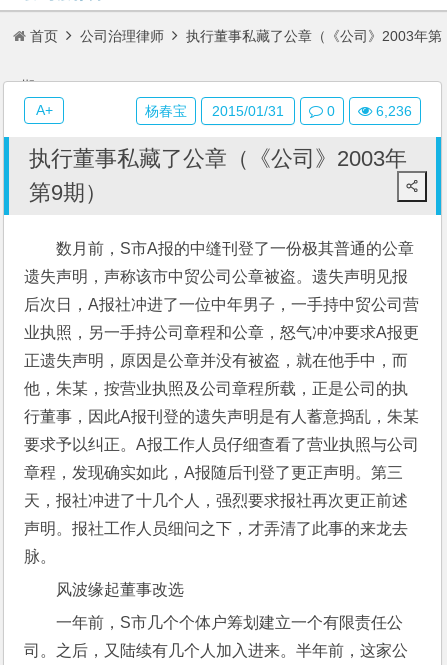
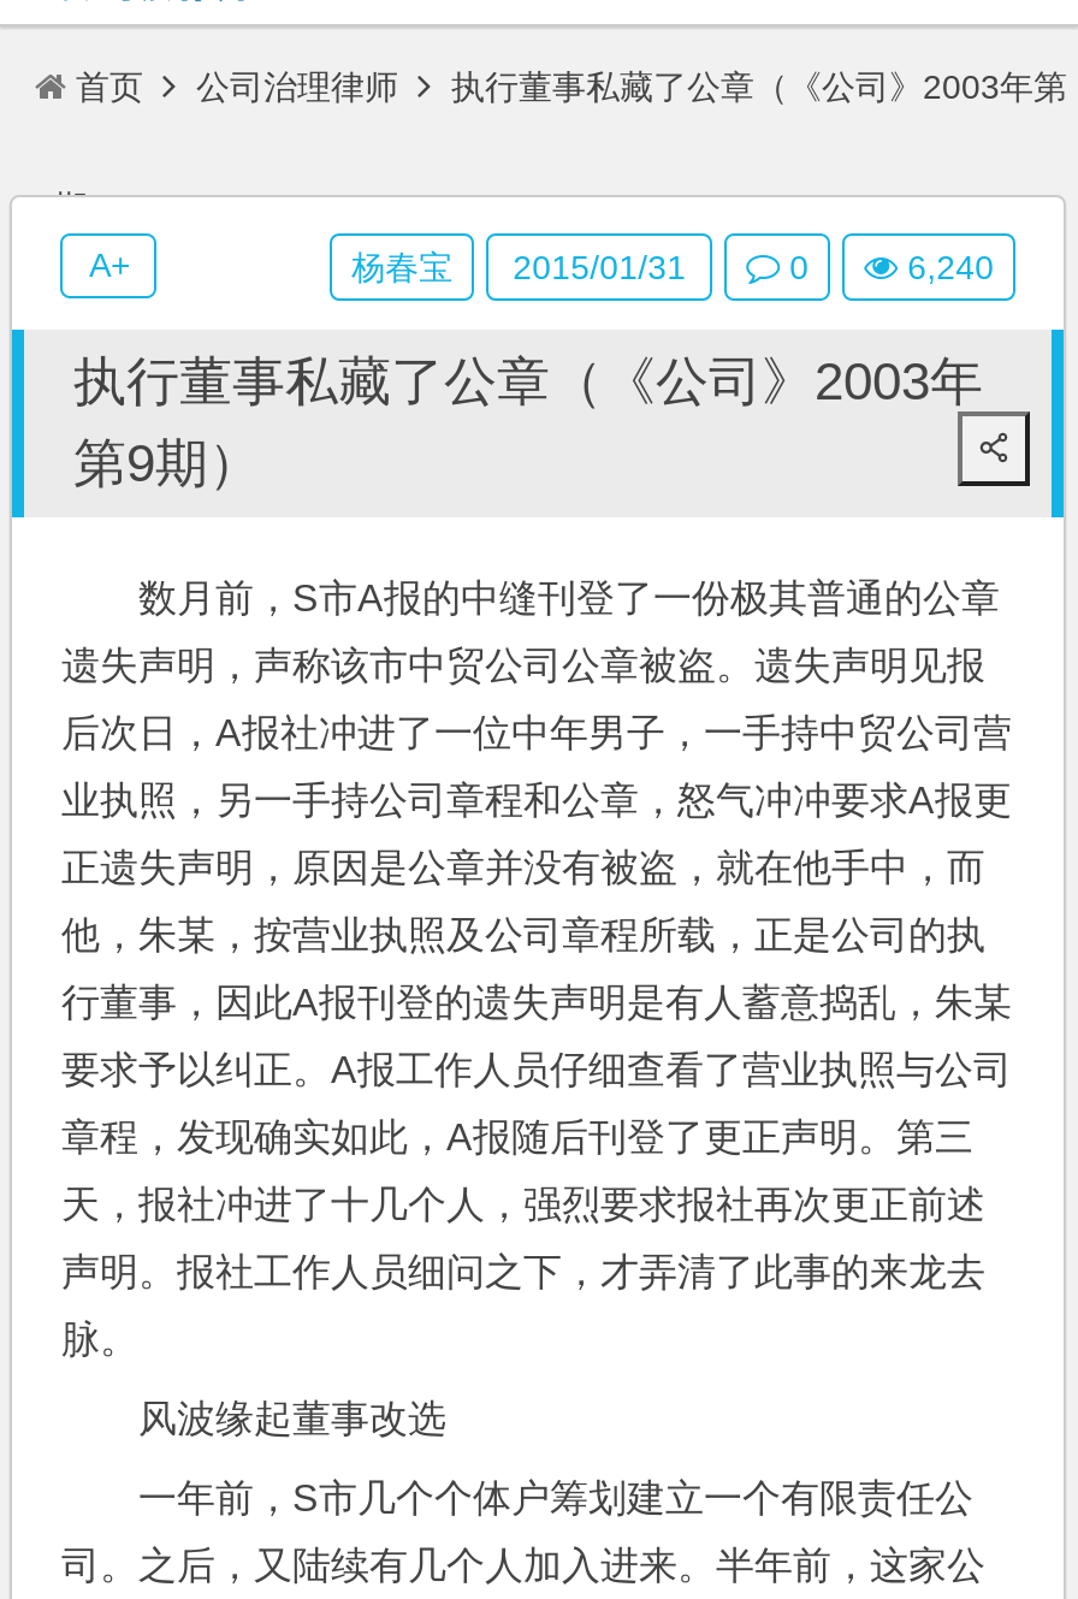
[372,103,412,119] 6,236 -> [898,248,994,286] 6,240

